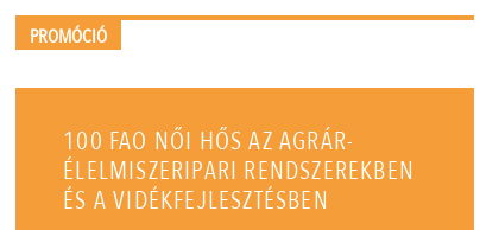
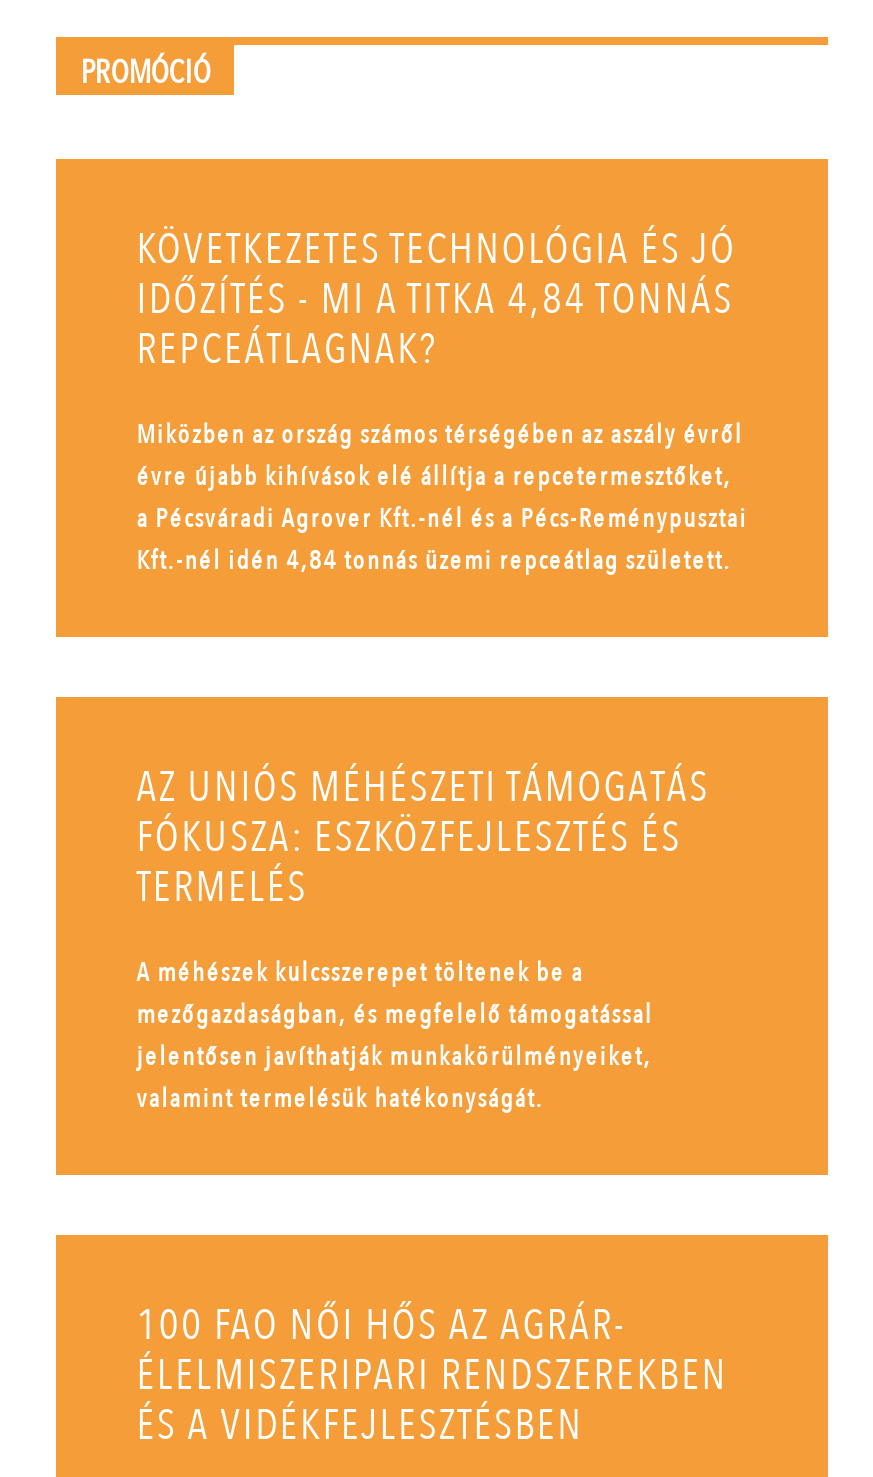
none -> [136,221,748,579] KÖVETKEZETES TECHNOLÓGIA ÉS JÓ | IDŐZÍTÉS - MI A TITKA 4,84 TONNÁS | REPCEÁTLAGNAK? | Miközben az ország számos térségében az aszály évről | évre újabb kihívások elé állítja a repcetermesztőket, | a Pécsváradi Agrover Kft.-nél és a Pécs-Reménypusztai | Kft.-nél idén 4,84 tonnás üzemi repceátlag született.
none -> [136,759,710,1117] AZ UNIÓS MÉHÉSZETI TÁMOGATÁS | FÓKUSZA: ESZKÖZFEJLESZTÉS ÉS | TERMELÉS | A méhészek kulcsszerepet töltenek be a | mezőgazdaságban, és megfelelő támogatással | jelentősen javíthatják munkakörülményeiket, | valamint termelésük hatékonyságát.

